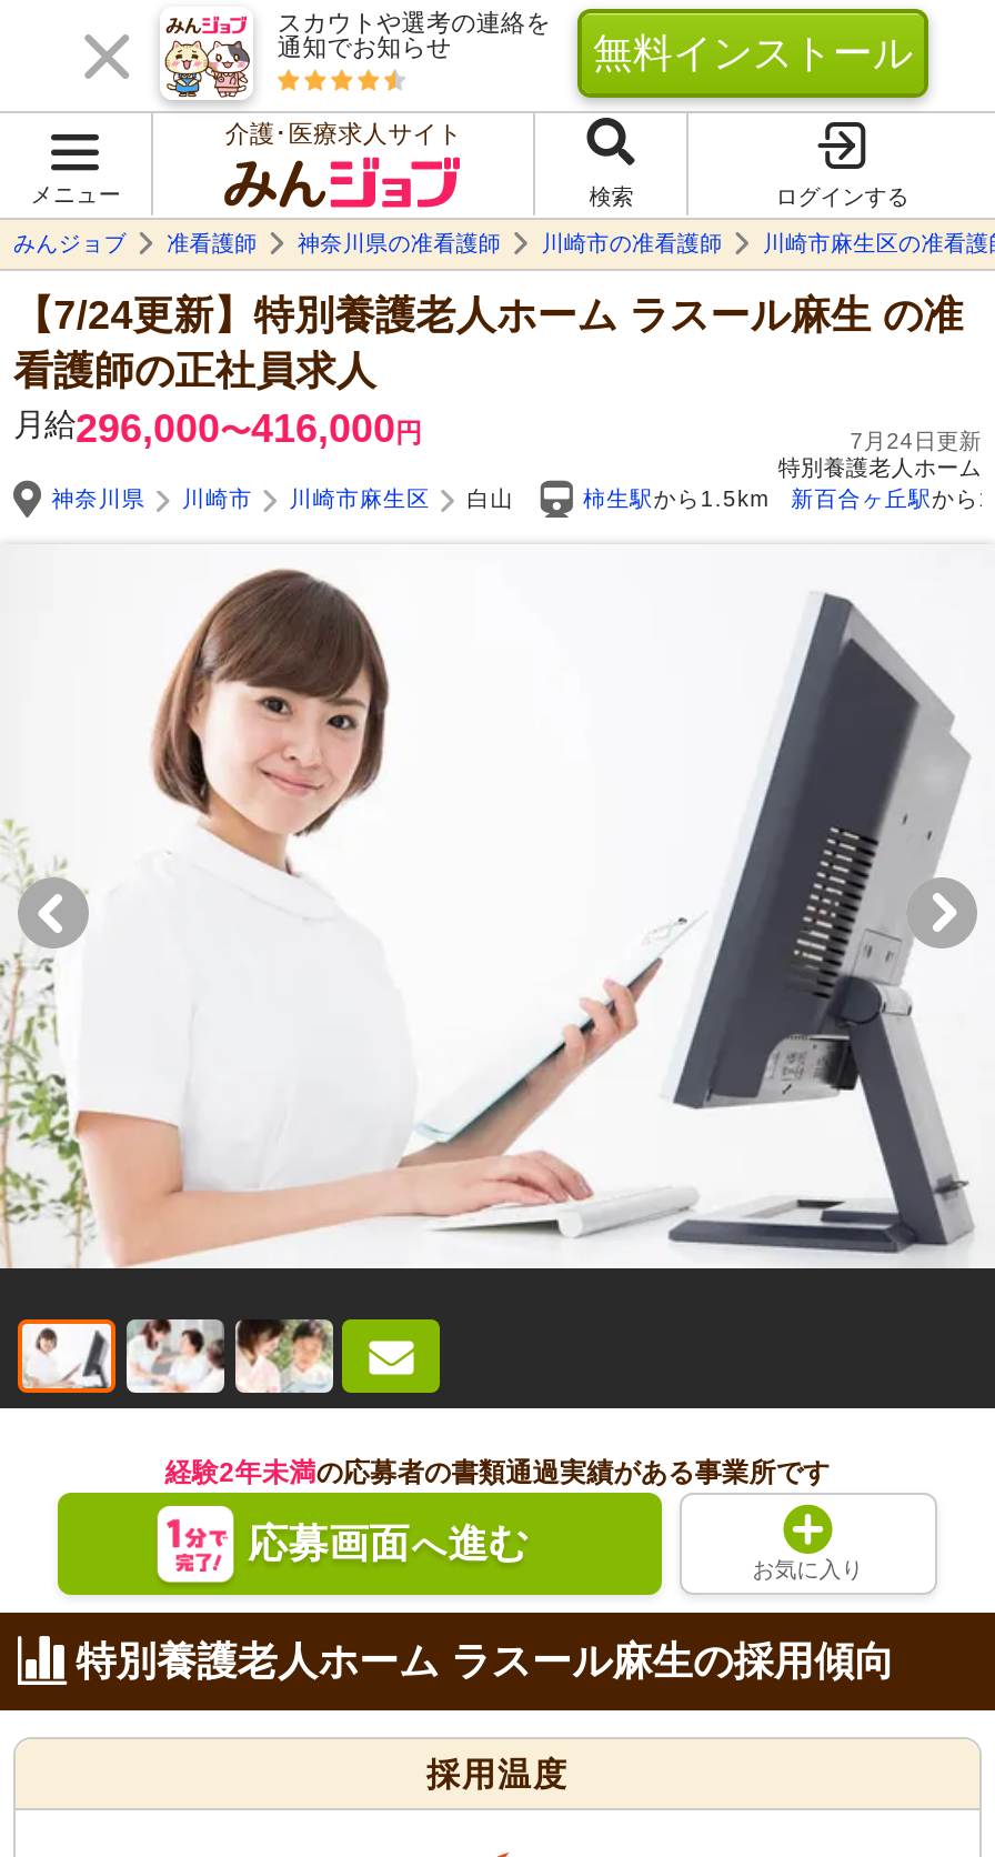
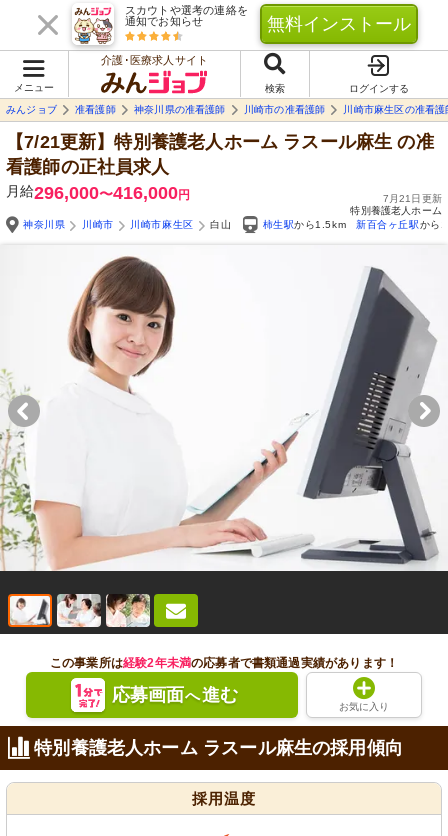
[13,293,964,337] 【7/24更新】特別養護老人ホーム ラスール麻生の准 -> [6,132,434,152] 【7/21更新】特別養護老人ホーム ラスール麻生の准
[850,428,982,453] 7月24日更新 -> [383,193,442,204] 7月21日更新
[165,1458,830,1489] 経験2年未満の応募者の書類通過実績がある事業所です -> [50,656,398,670] この事業所は経験2年未満の応募者で書類通過実績があります！

